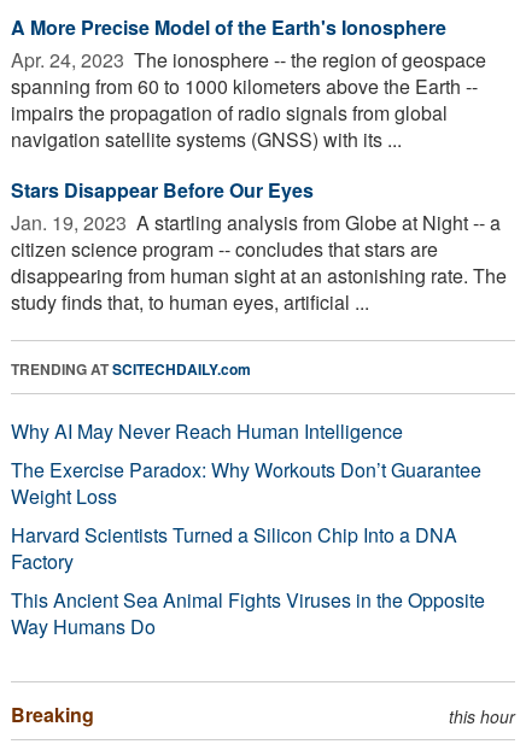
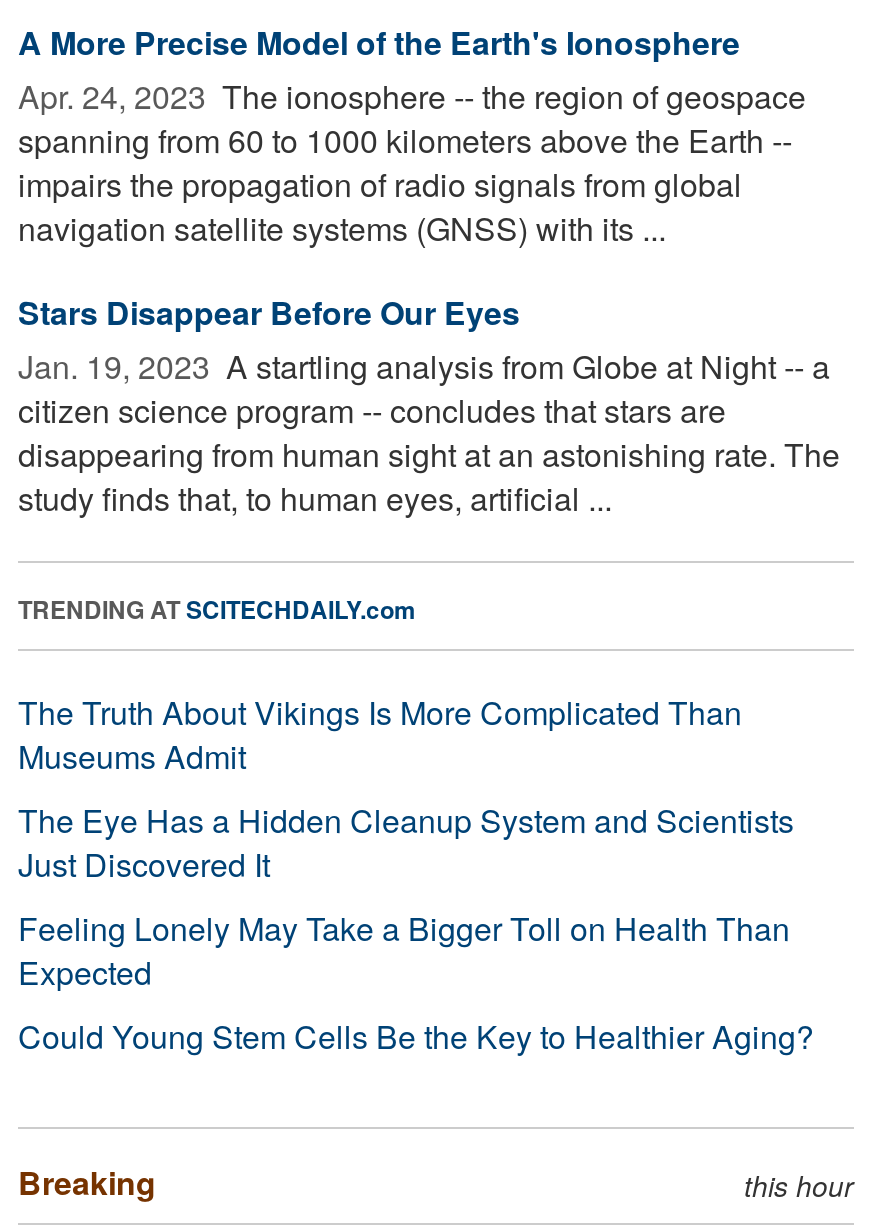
[11,417,485,640] Why AI May Never Reach Human Intelligence | The Exercise Paradox: Why Workouts Don’t Guarantee | Weight Loss | Harvard Scientists Turned a Silicon Chip Into a DNA | Factory | This Ancient Sea Animal Fights Viruses in the Opposite | Way Humans Do -> [18,689,814,1059] The Truth About Vikings Is More Complicated Than | Museums Admit | The Eye Has a Hidden Cleanup System and Scientists | Just Discovered It | Feeling Lonely May Take a Bigger Toll on Health Than | Expected | Could Young Stem Cells Be the Key to Healthier Aging?

